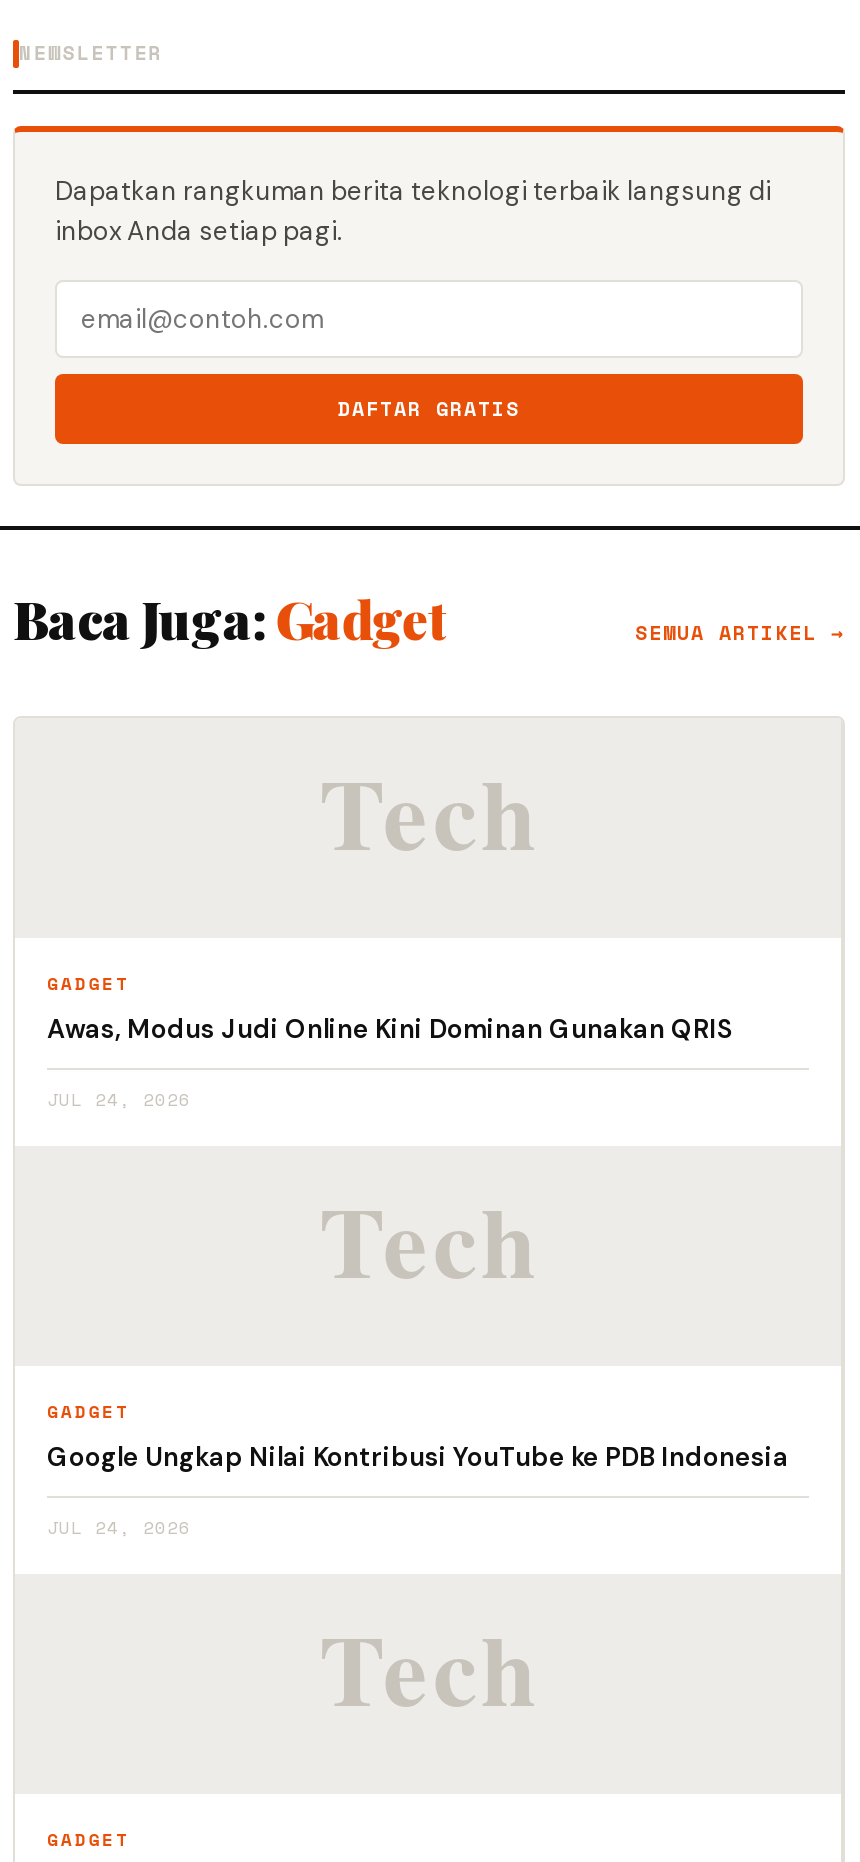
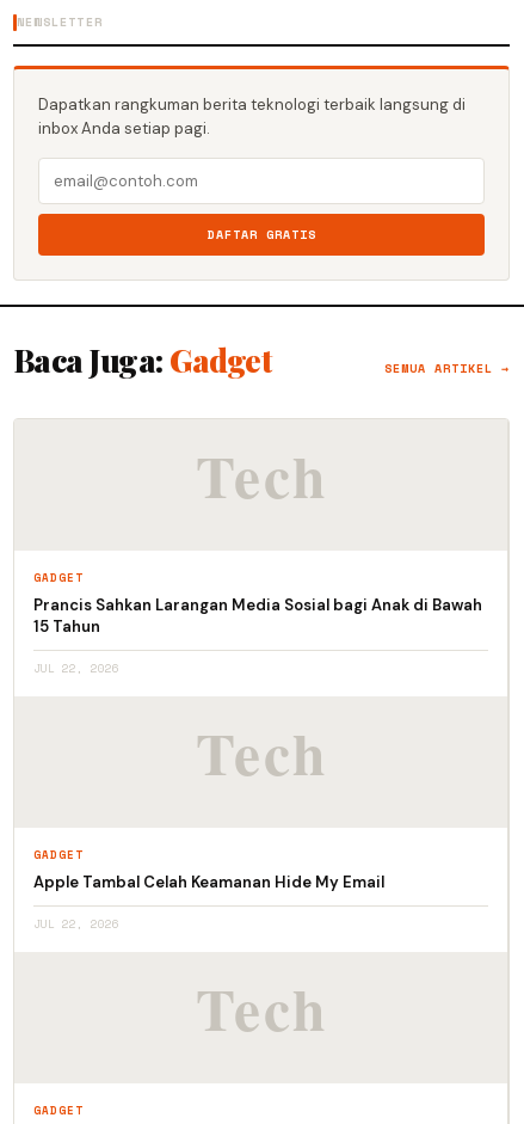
[47,1012,733,1046] Awas, Modus Judi Online Kini Dominan Gunakan QRIS -> [33,595,482,637] Prancis Sahkan Larangan Media Sosial bagi Anak di Bawah | 15 Tahun
[47,1086,191,1112] JUL 24, 2026 -> [33,661,119,676] JUL 22, 2026
[47,1440,789,1474] Google Ungkap Nilai Kontribusi YouTube ke PDB Indonesia -> [33,872,384,892] Apple Tambal Celah Keamanan Hide My Email
[47,1514,191,1540] JUL 24, 2026 -> [33,916,119,932] JUL 22, 2026

